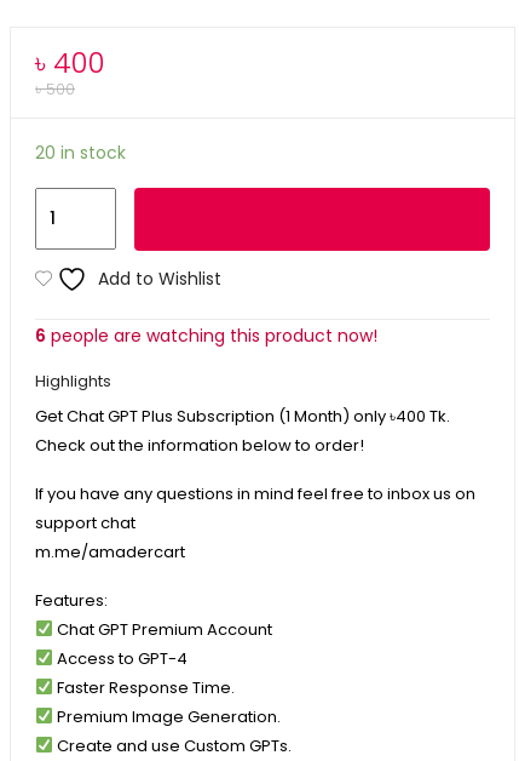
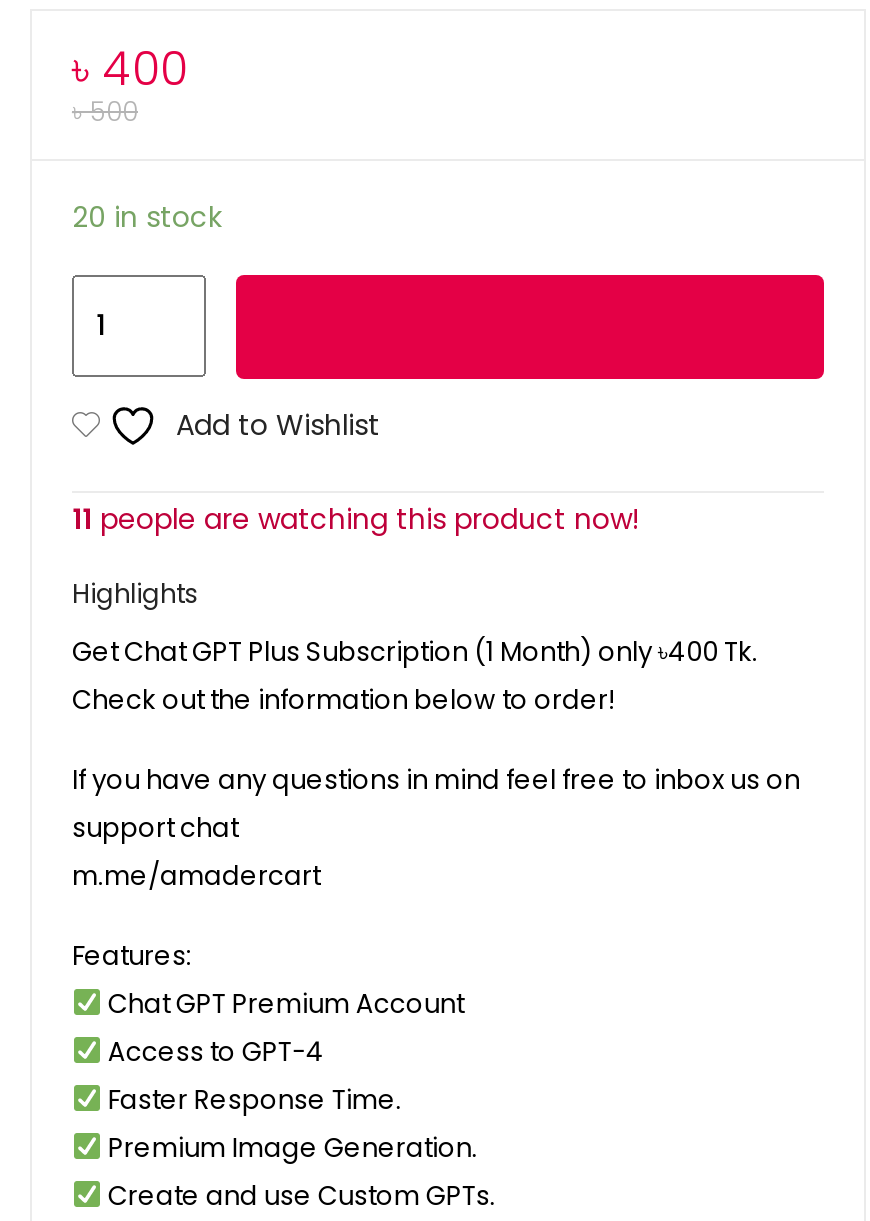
[35,324,377,348] 6 people are watching this product now! -> [72,499,640,539] 11 people are watching this product now!

